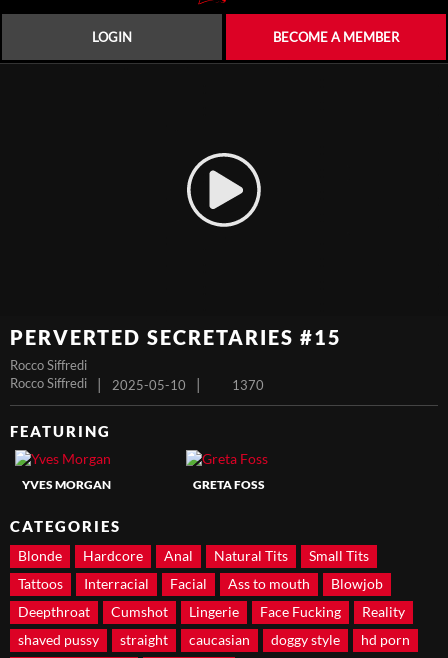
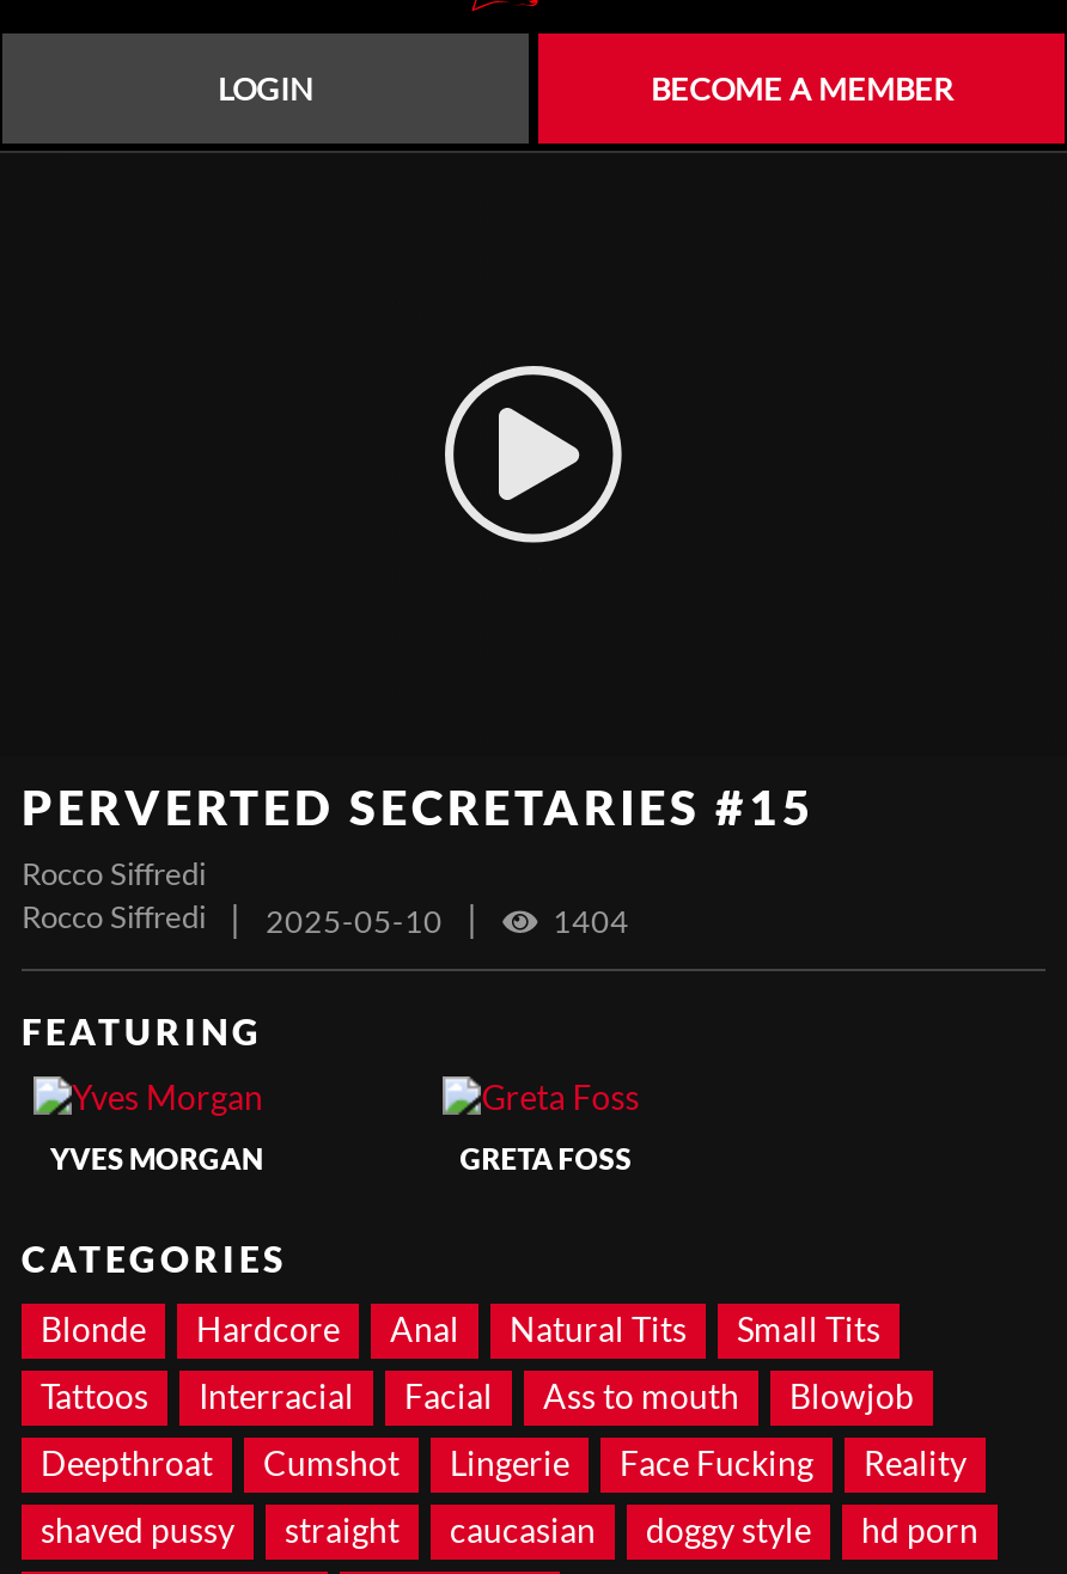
[232,378,264,392] 1370 -> [553,904,629,938] 1404

